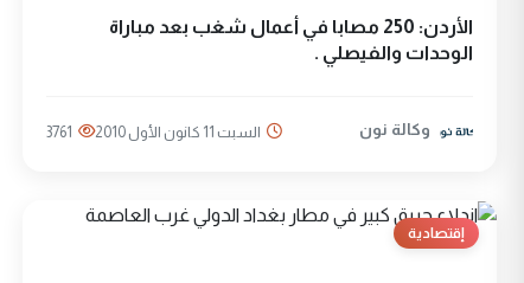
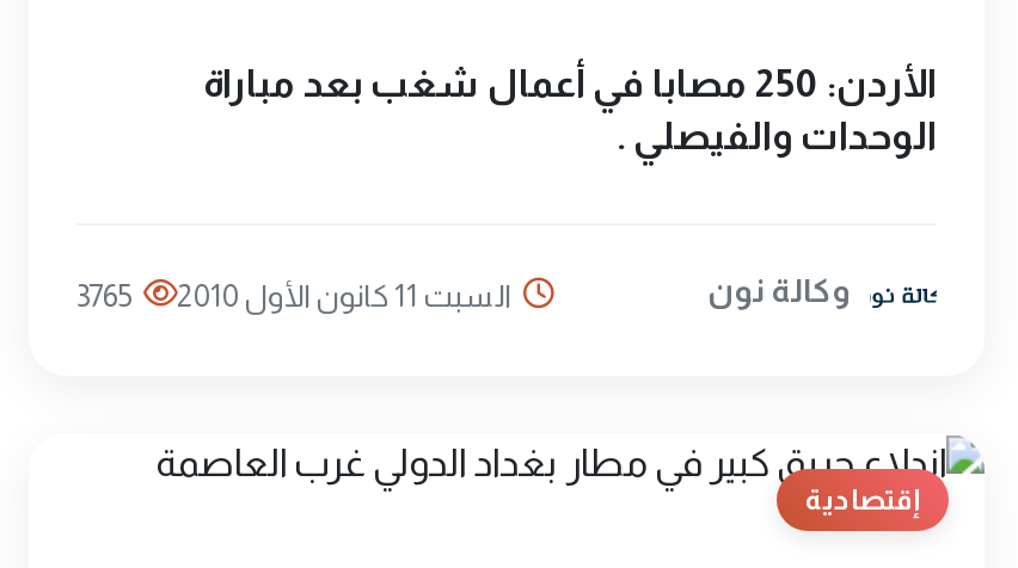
[46,123,72,140] 3761 -> [76,277,131,313] 3765

